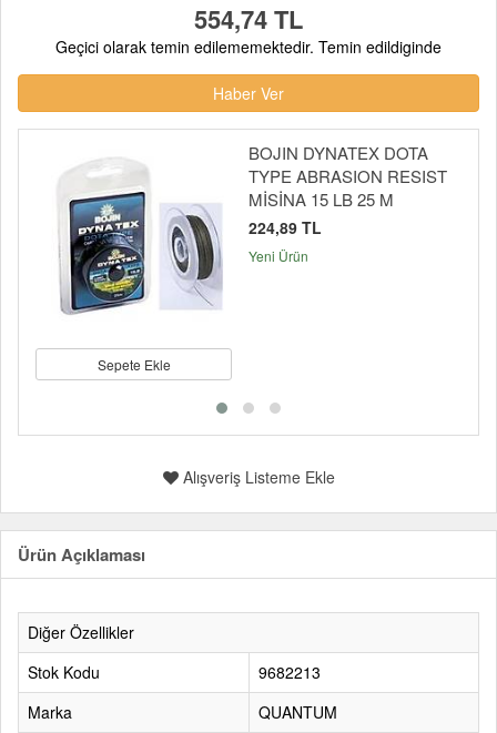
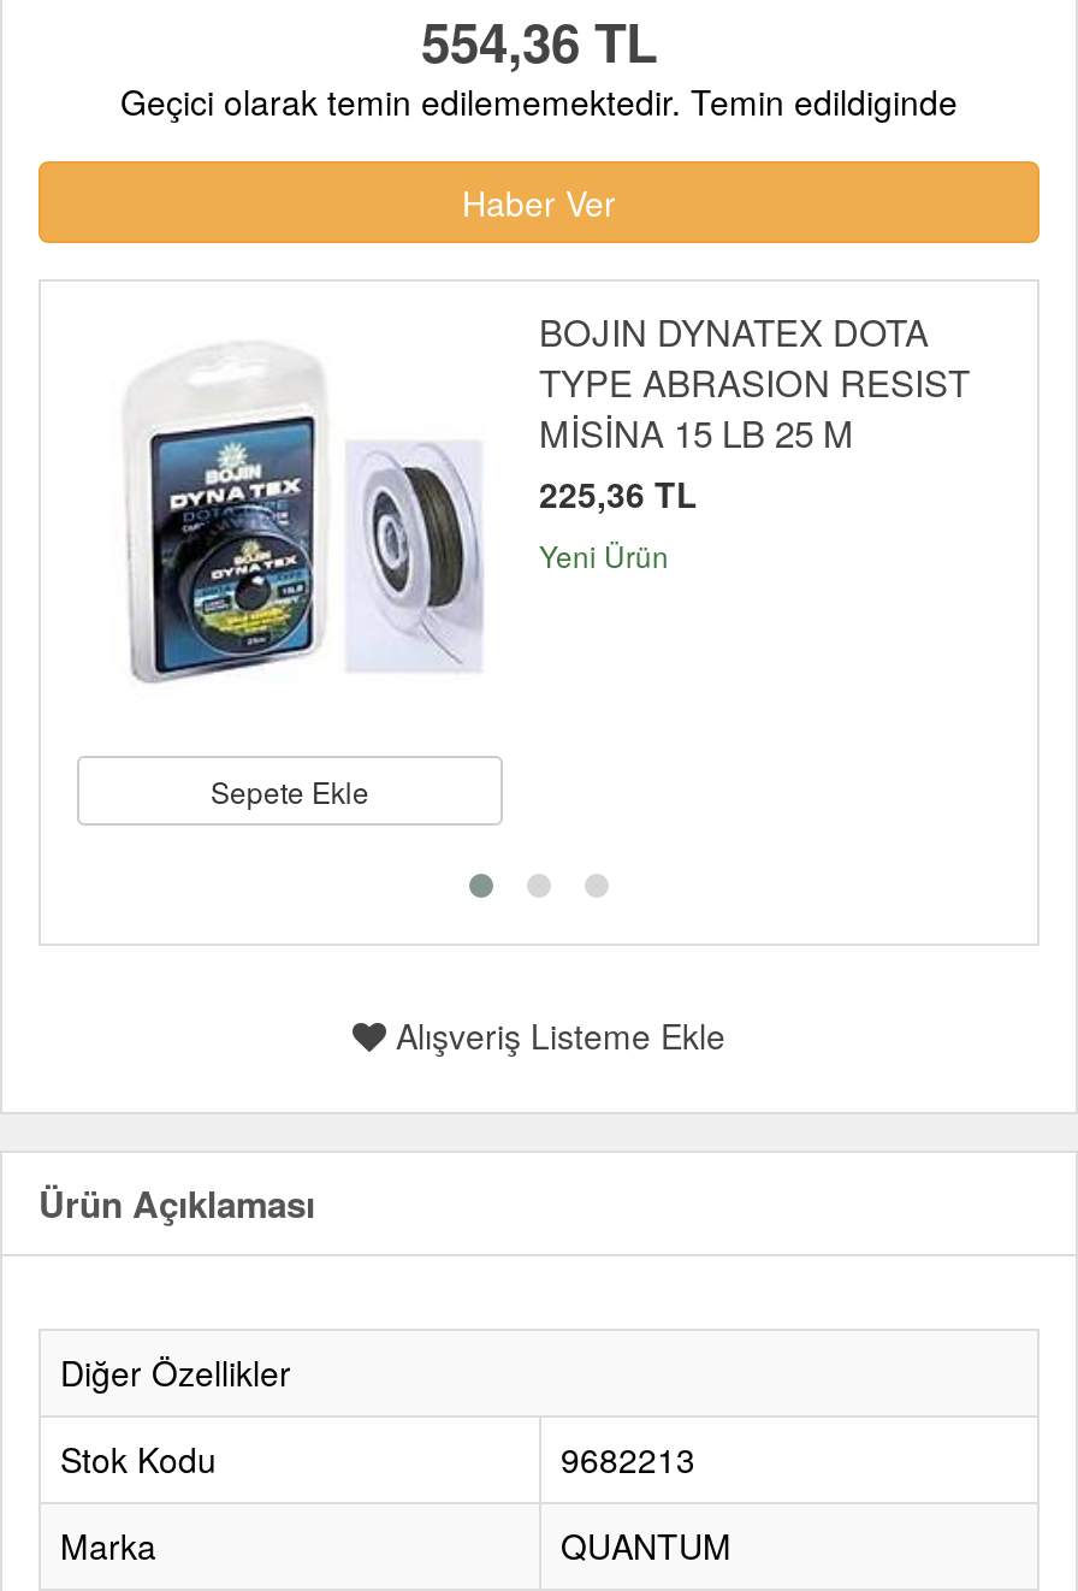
[194,1,303,37] 554,74 TL -> [421,2,657,79] 554,36 TL
[248,216,322,238] 224,89 TL -> [539,469,698,517] 225,36 TL

